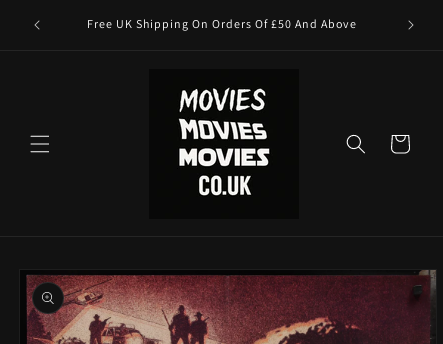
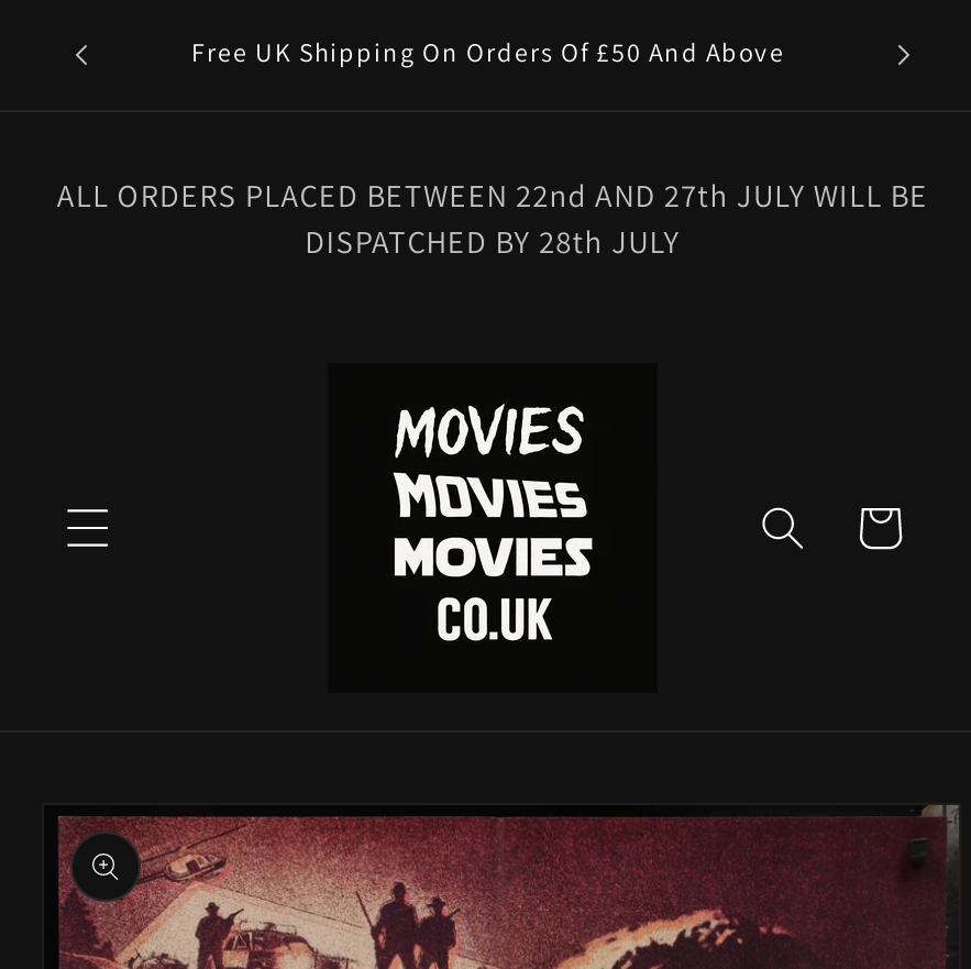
none -> [57,174,928,262] ALL ORDERS PLACED BETWEEN 22nd AND 27th JULY WILL BE | DISPATCHED BY 28th JULY

